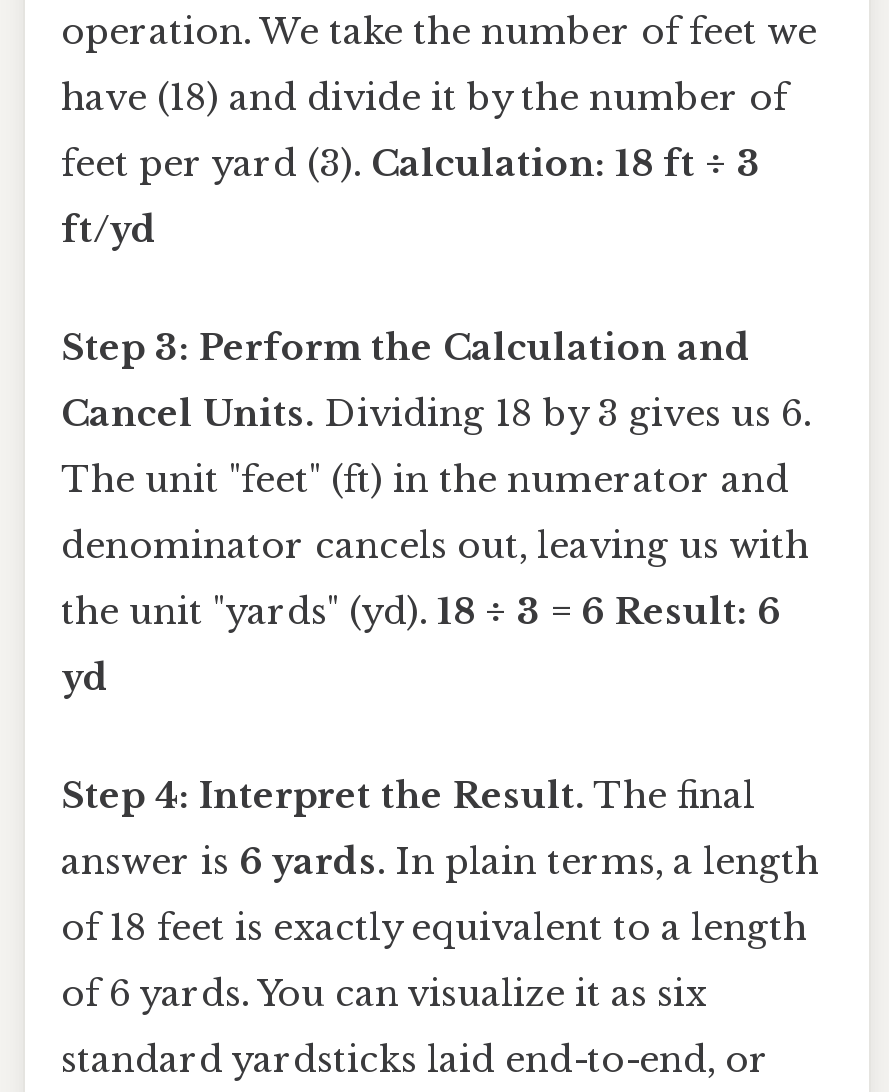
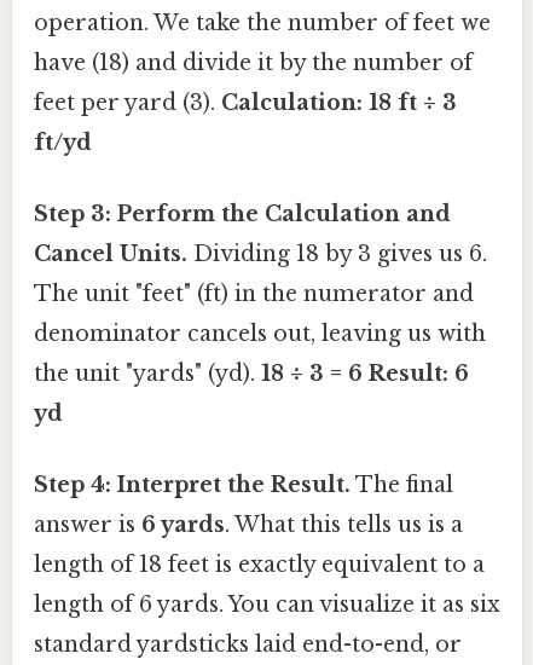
[61,841,819,885] answer is 6 yards. In plain terms, a length -> [34,512,463,539] answer is 6 yards. What this tells us is a
[61,907,807,951] of 18 feet is exactly equivalent to a length -> [34,552,485,579] length of 18 feet is exactly equivalent to a
[61,973,707,1017] of 6 yards. You can visualize it as six -> [34,592,500,618] length of 6 yards. You can visualize it as six

